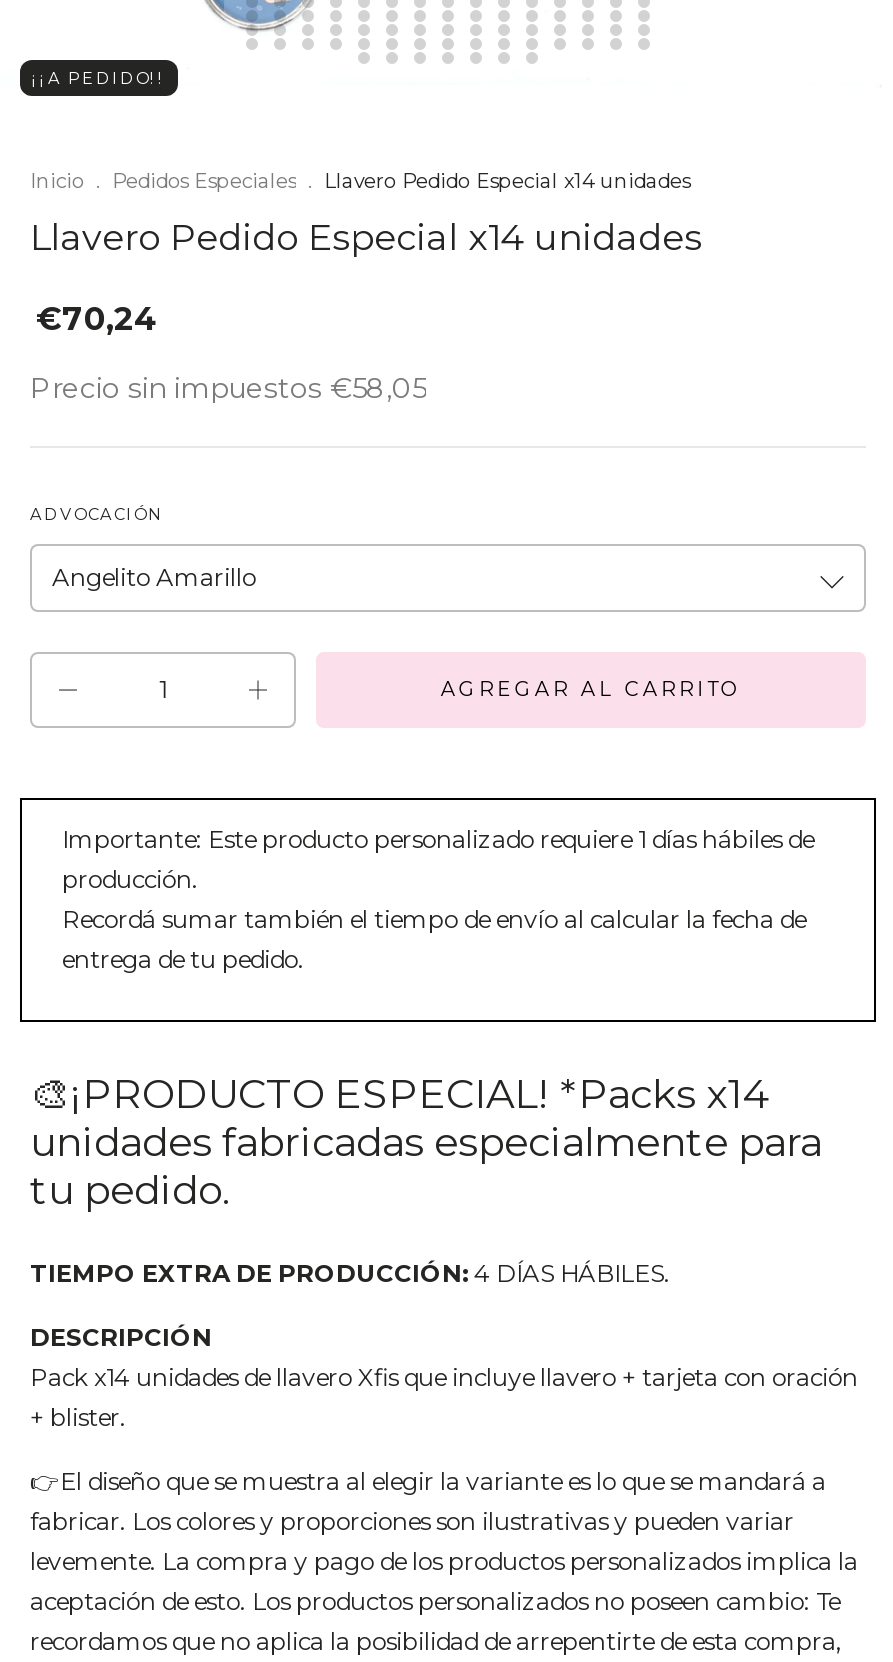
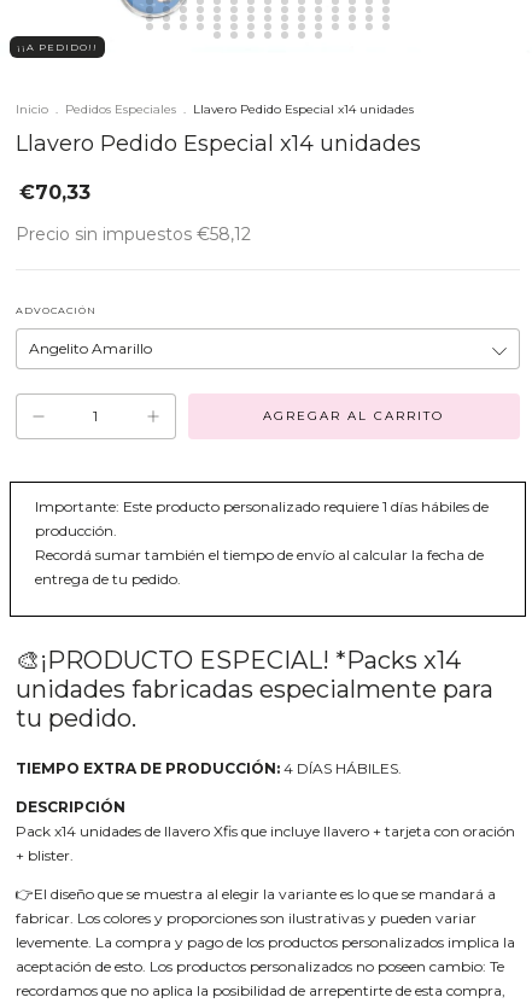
[36,300,158,338] €70,24 -> [19,181,90,204] €70,33
[30,370,426,406] Precio sin impuestos €58,05 -> [16,223,251,245] Precio sin impuestos €58,12

